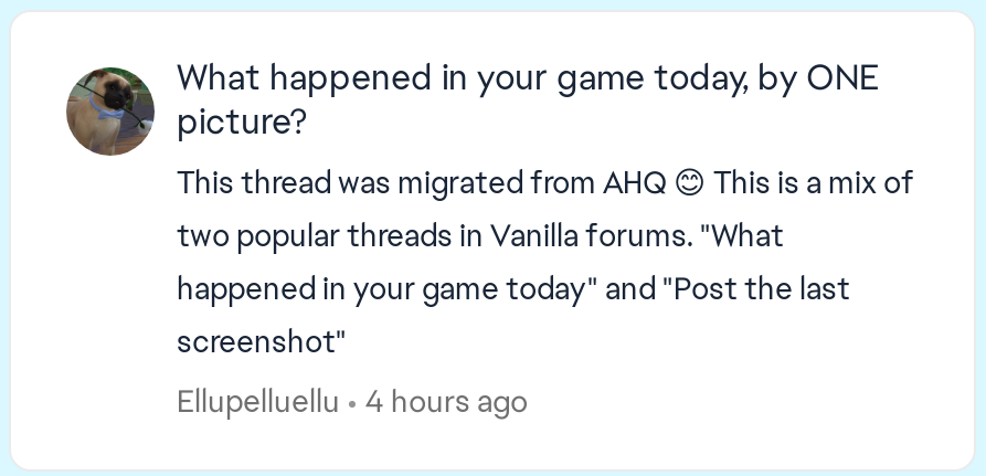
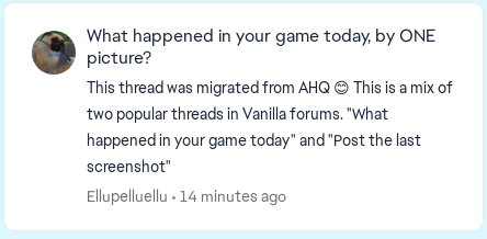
[177,381,528,421] Ellupelluellu 4 hours ago -> [87,186,286,206] Ellupelluellu 14 minutes ago

